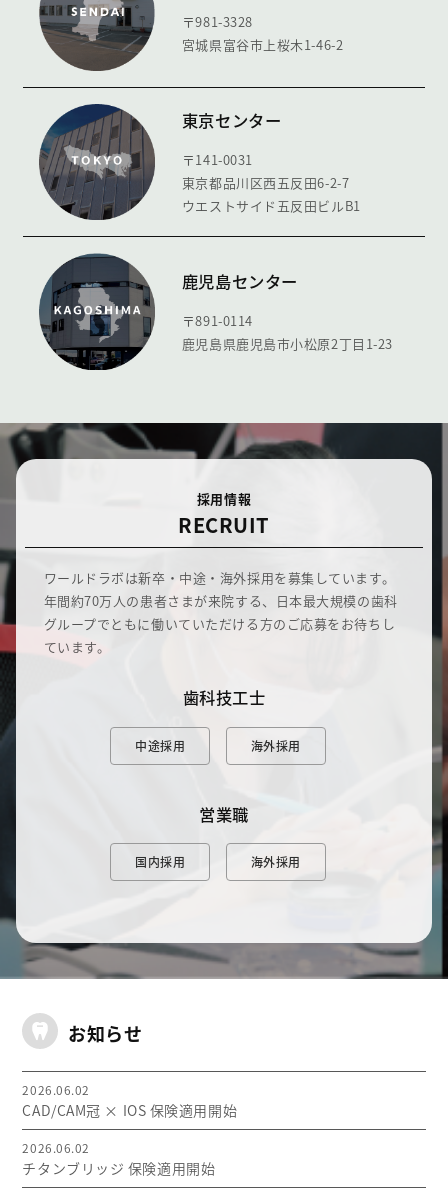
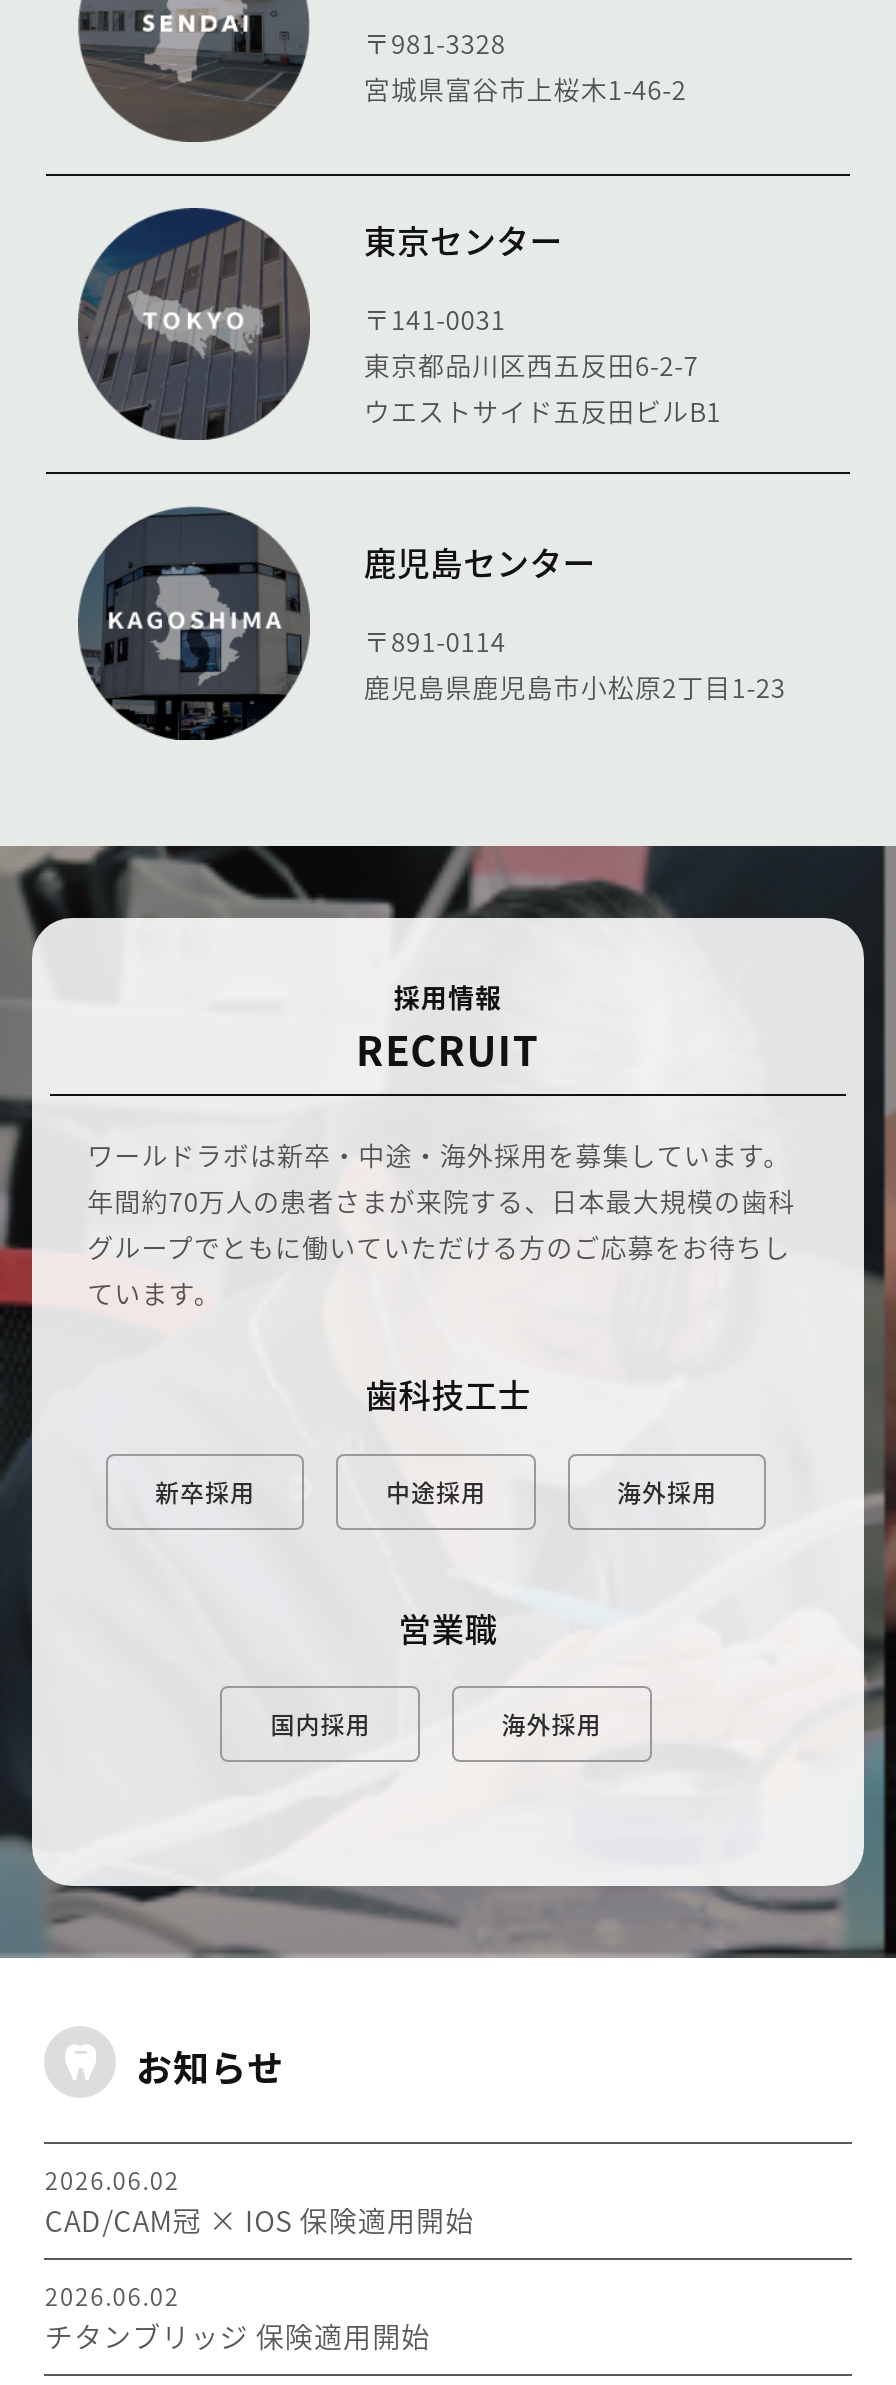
none -> [155,1473,255,1507] 新卒採用

